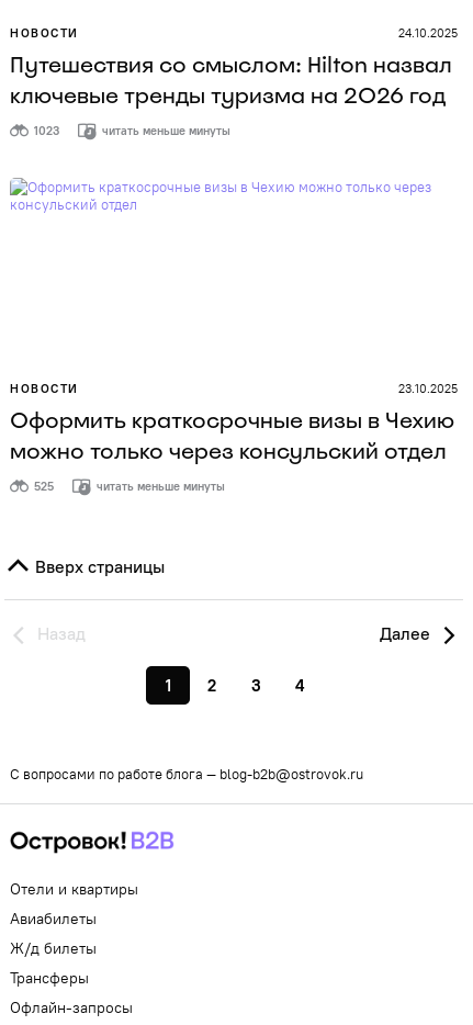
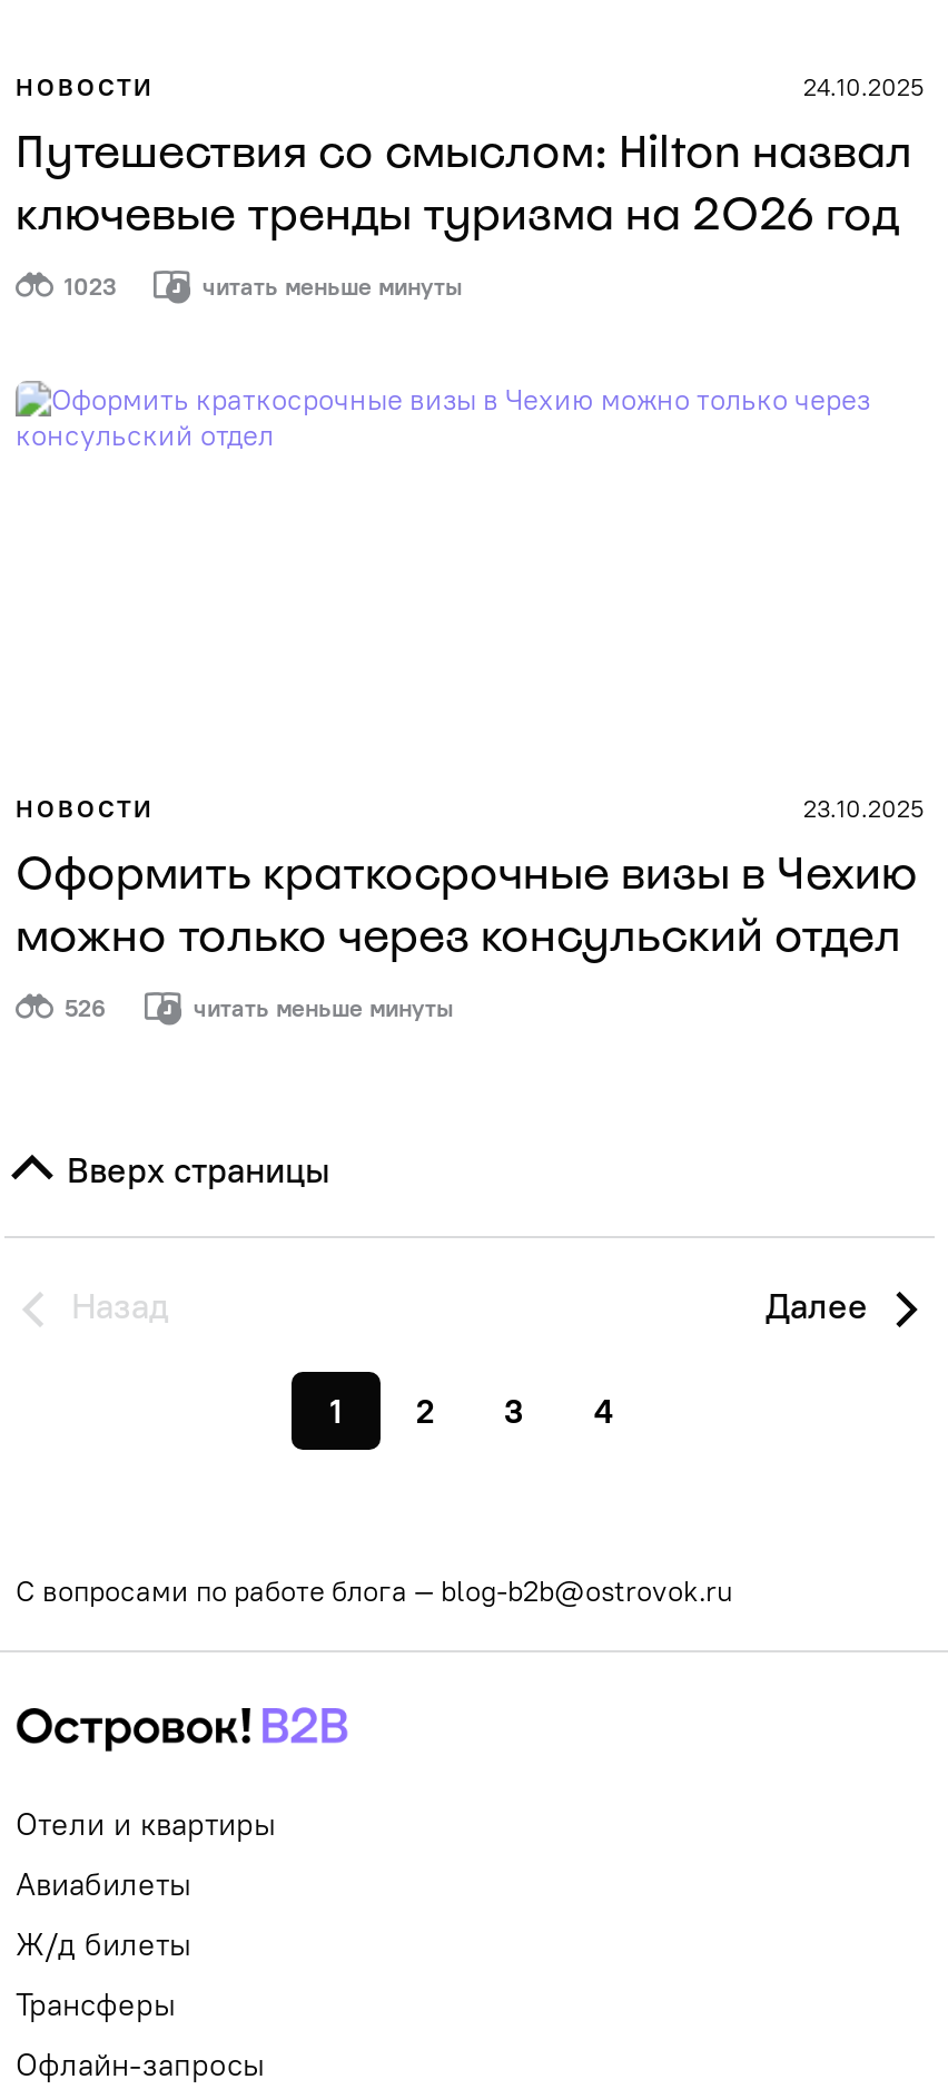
[31,479,54,494] 525 -> [58,992,107,1023] 526

